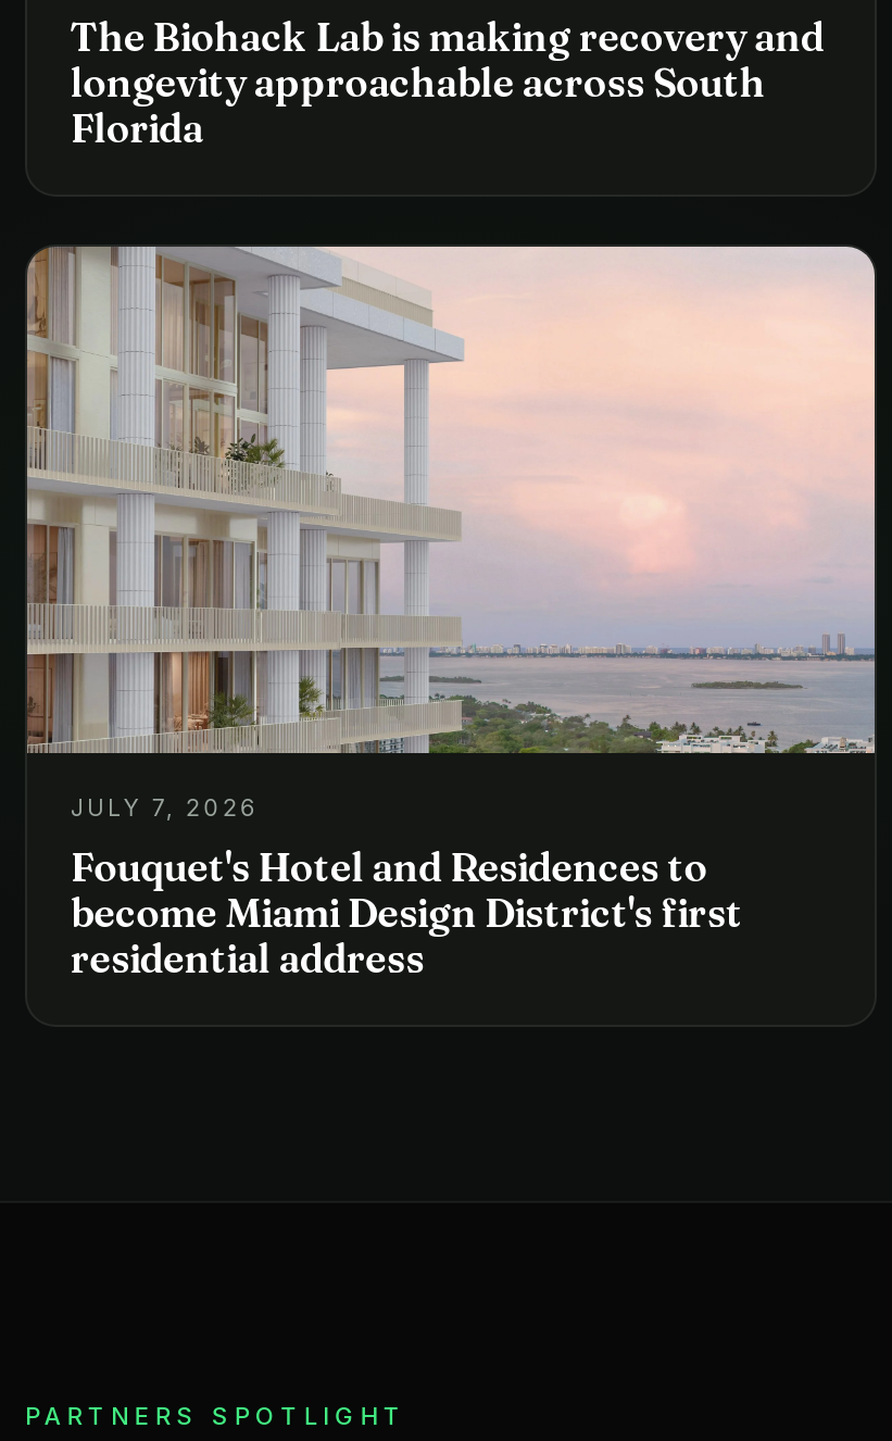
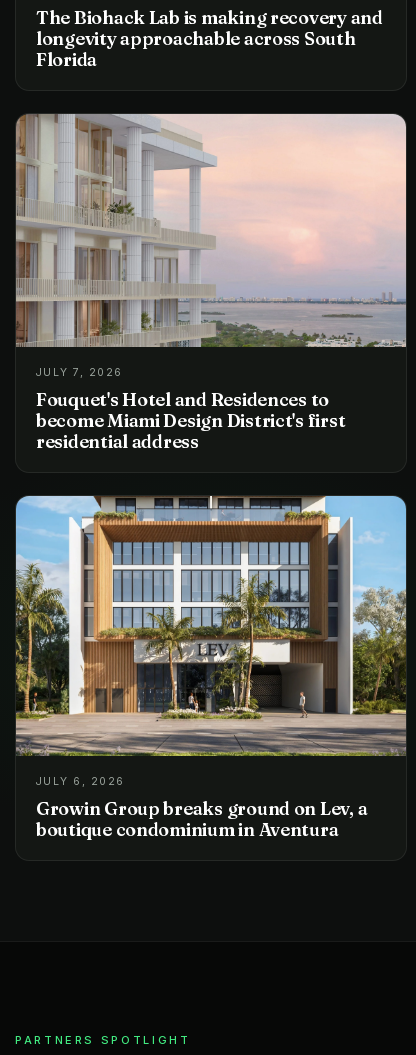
none -> [15,495,407,840] [image] | JULY 6, 2026 | Growin Group breaks ground on Lev, a | boutique condominium in Aventura

